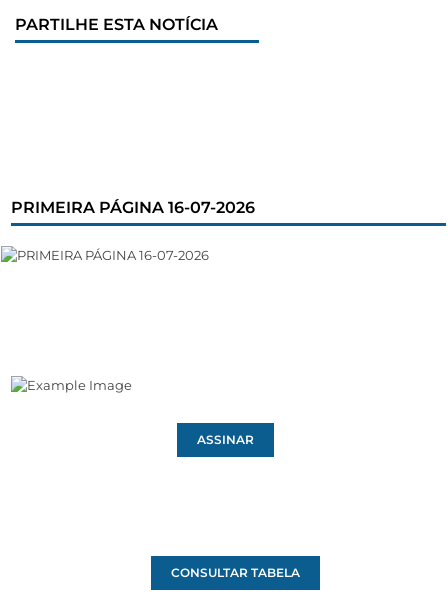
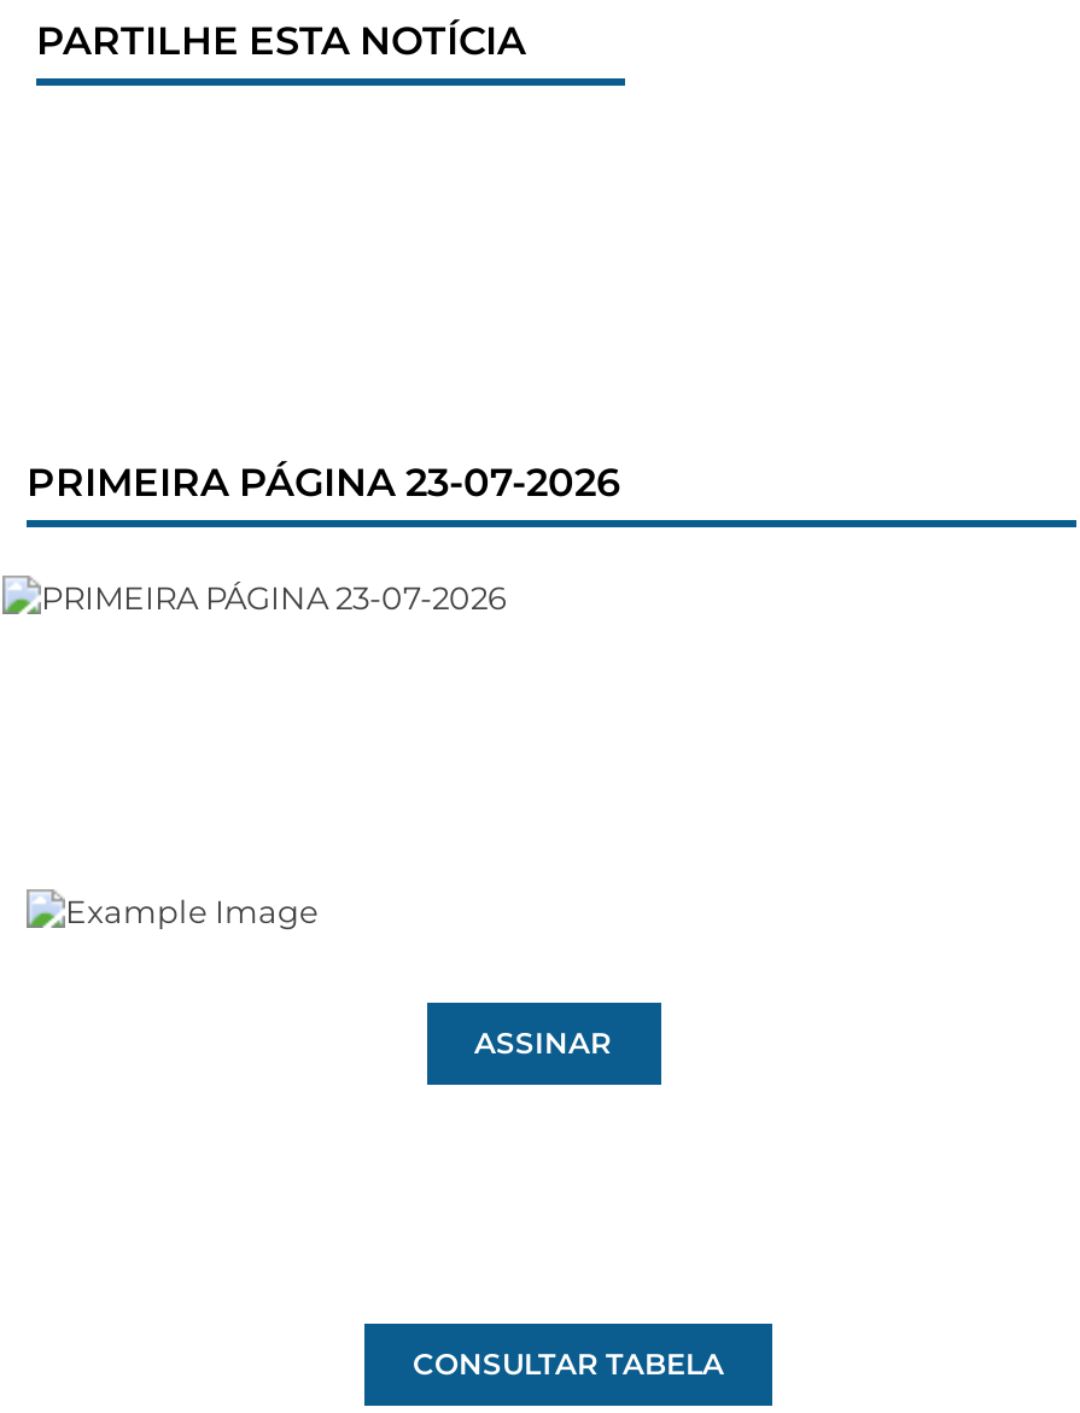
[11,198,255,217] PRIMEIRA PÁGINA 16-07-2026 -> [27,460,620,506] PRIMEIRA PÁGINA 23-07-2026

